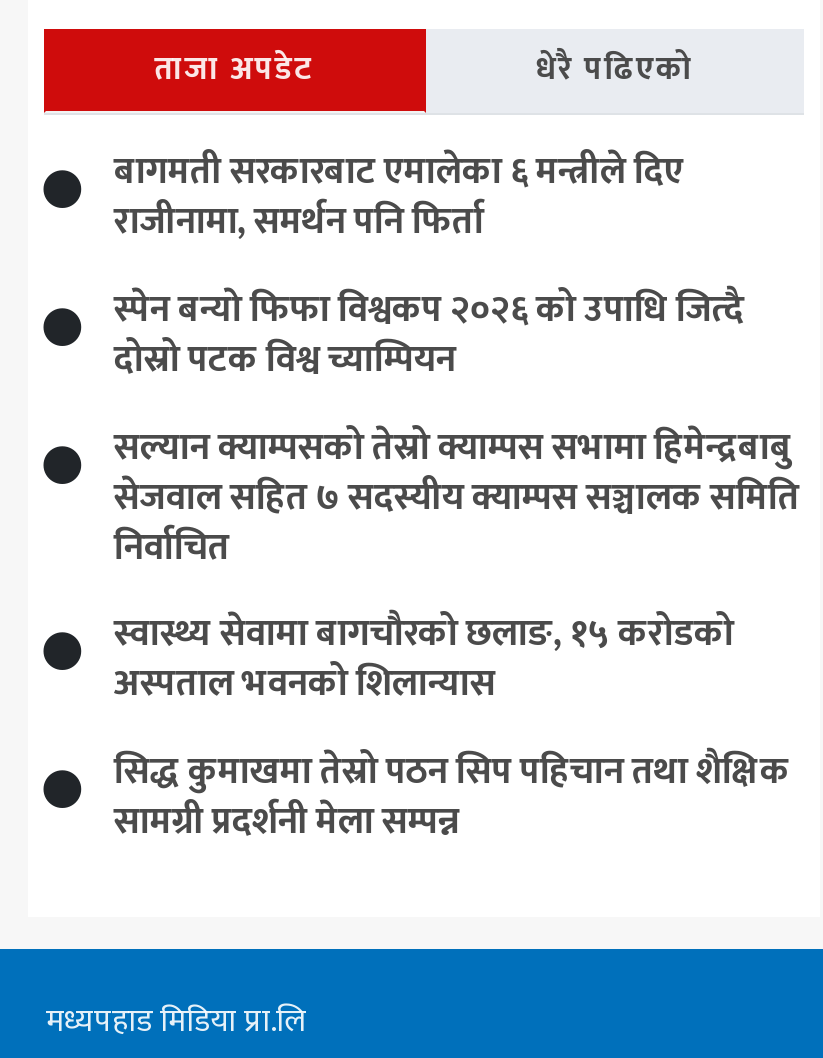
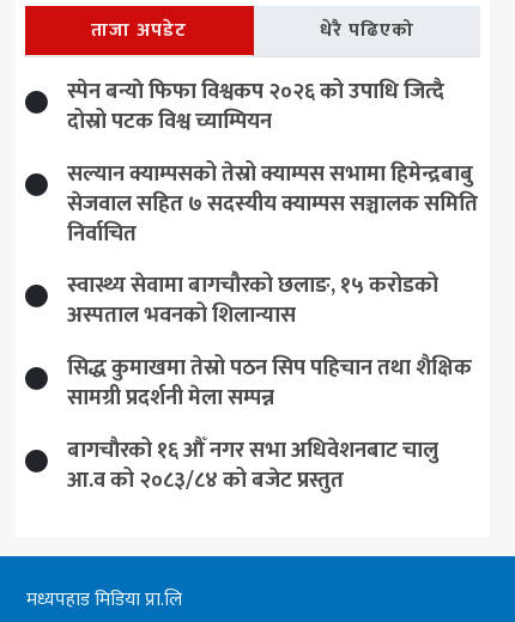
[113,140,683,252] बागमती सरकारबाट एमालेका ६ मन्त्रीले दिए | राजीनामा, समर्थन पनि फिर्ता -> none
moved [113,278,799,802] -> [67,73,478,387]: स्पेन बन्याे फिफा विश्वकप २०२६ को उपाधि जित्दै | दोस्रो पटक विश्व च्याम्पियन | सल्यान क्याम्पसको तेस्रो क्याम्पस सभामा हिमेन्द्रबाबु | सेजवाल सहित ७ सदस्यीय क्याम्पस सञ्चालक समिति | निर्वाचित | स्वास्थ्य सेवामा बागचौरको छलाङ, १५ करोडको | अस्पताल भवनको शिलान्यास | सिद्ध कुमाखमा तेस्रो पठन सिप पहिचान तथा शैक्षिक
none -> [67,432,438,499] बागचाैरको १६ औँ नगर सभा अधिवेशनबाट चालु | आ.व को २०८३/८४ को बजेट प्रस्तुत

